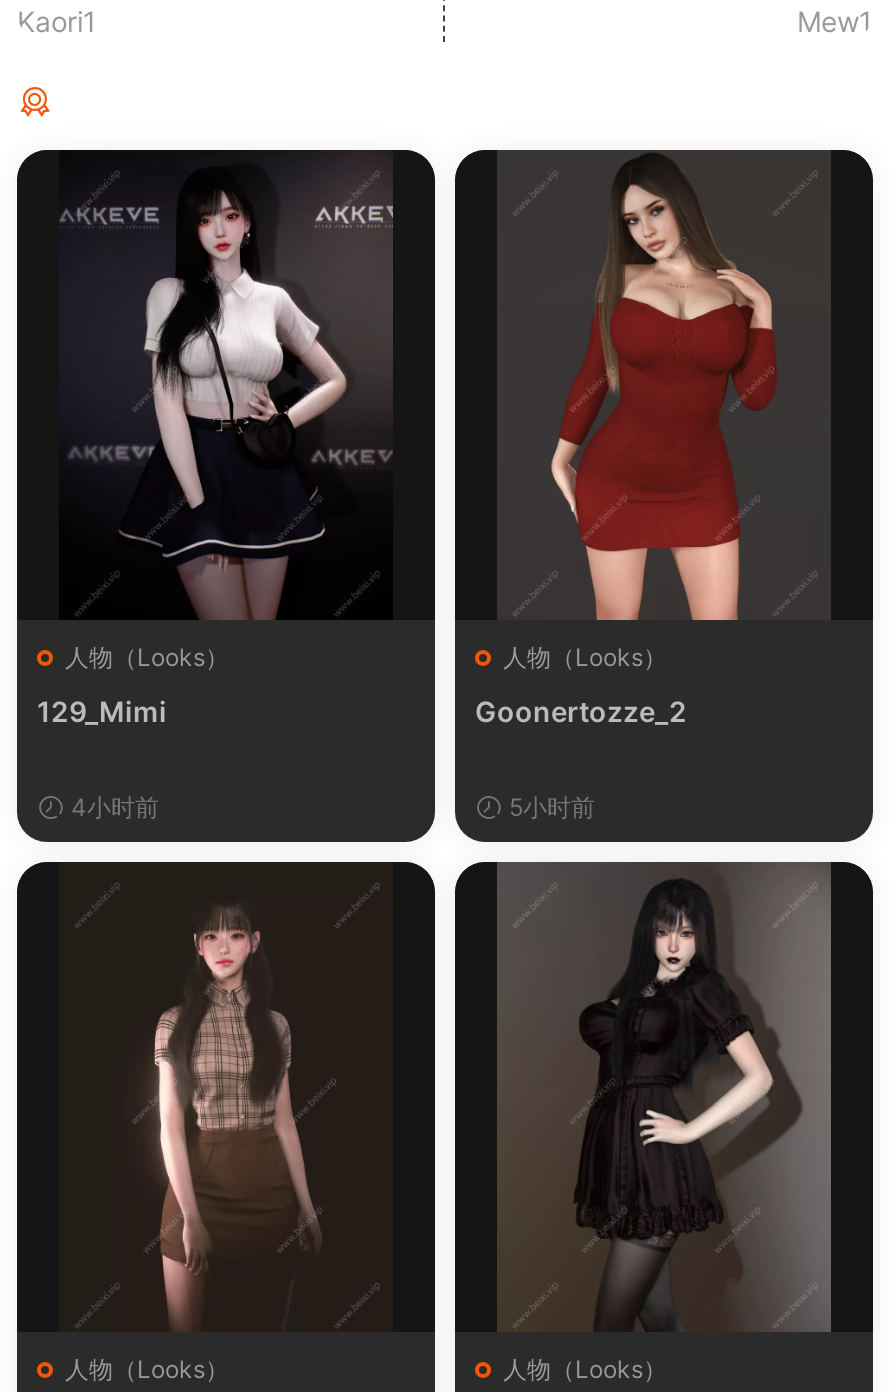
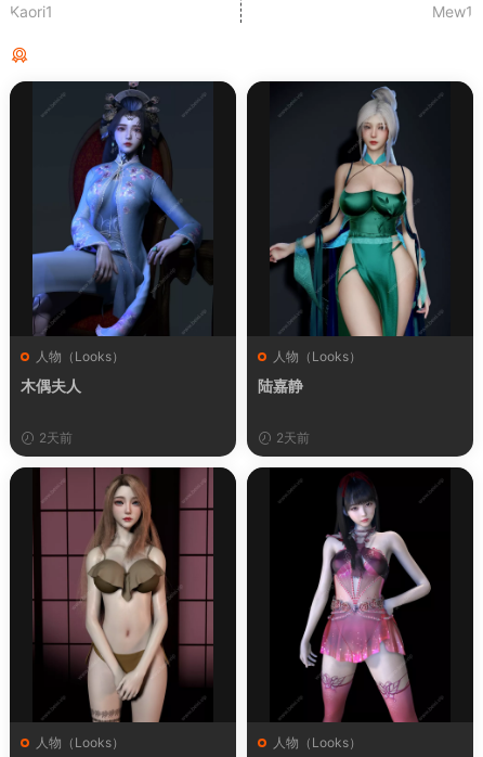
[37,150,395,728] [image] | 129_Mimi -> [21,80,212,395] [image] | 木偶夫人
[475,150,829,728] [image] | Goonertozze_2 -> [258,82,449,395] [image] | 陆嘉静
[65,792,159,822] 4小时前 -> [36,429,73,446] 2天前
[503,792,595,822] 5小时前 -> [273,429,310,446] 2天前
[63,862,391,1332] [image] -> [35,467,213,723] [image]
[497,862,831,1332] [image] -> [270,469,451,723] [image]

